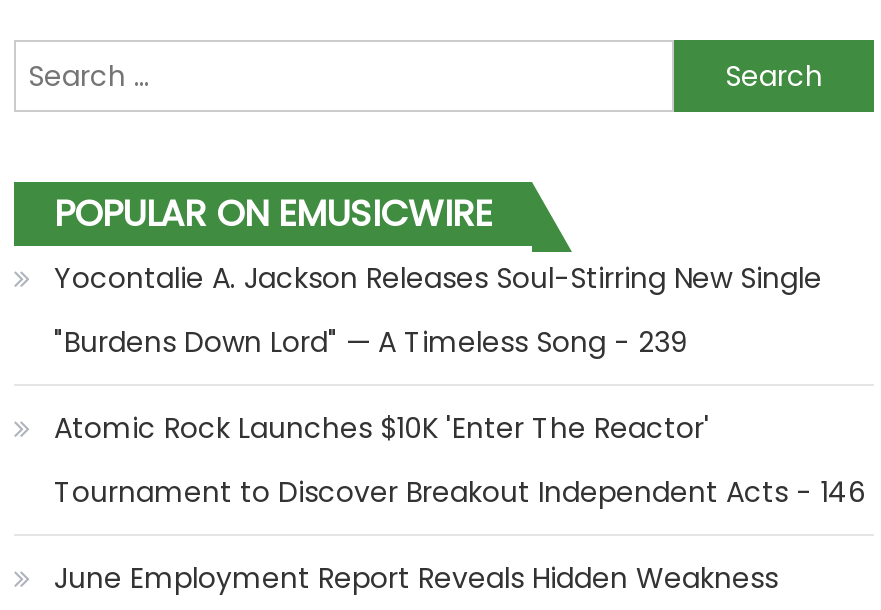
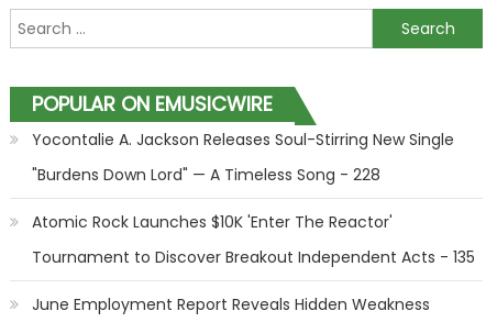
[54,322,688,362] "Burdens Down Lord" — A Timeless Song - 239 -> [32,164,380,186] "Burdens Down Lord" — A Timeless Song - 228
[54,472,866,512] Tournament to Discover Breakout Independent Acts - 146 -> [32,246,475,268] Tournament to Discover Breakout Independent Acts - 135

